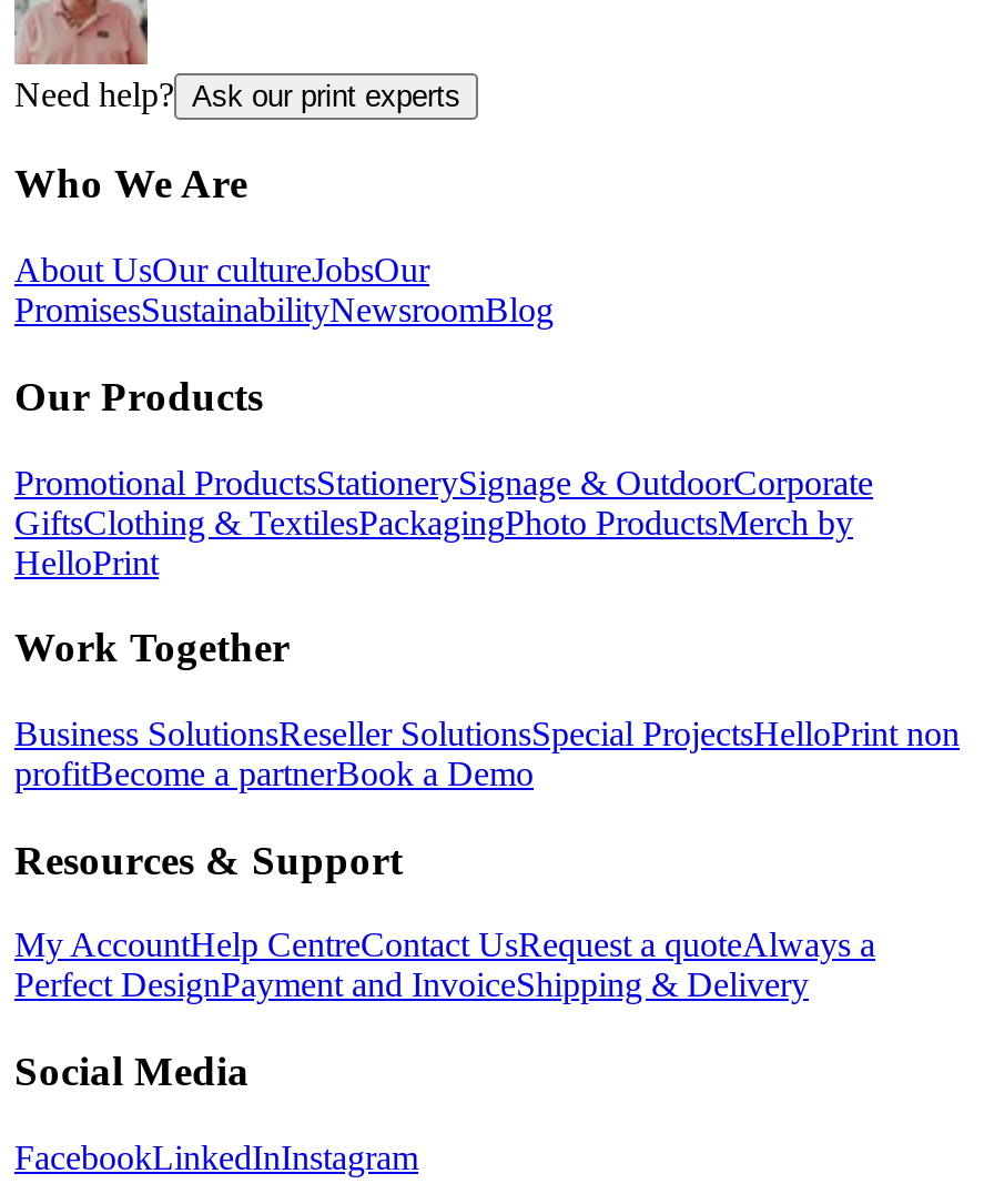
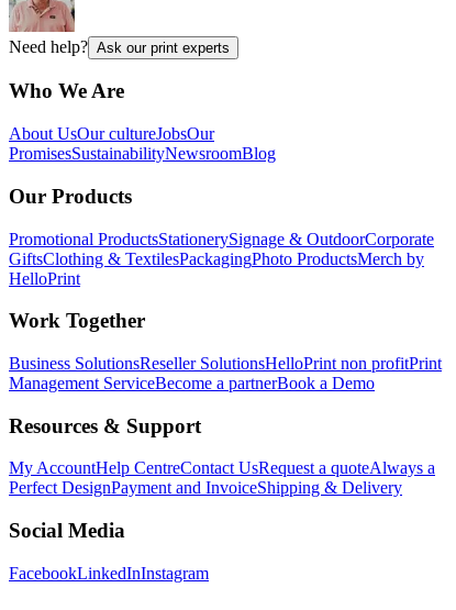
[14,714,960,792] Business SolutionsReseller SolutionsSpecial ProjectsHelloPrint non | profitBecome a partnerBook a Demo -> [9,354,442,392] Business SolutionsReseller SolutionsHelloPrint non profitPrint | Management ServiceBecome a partnerBook a Demo

